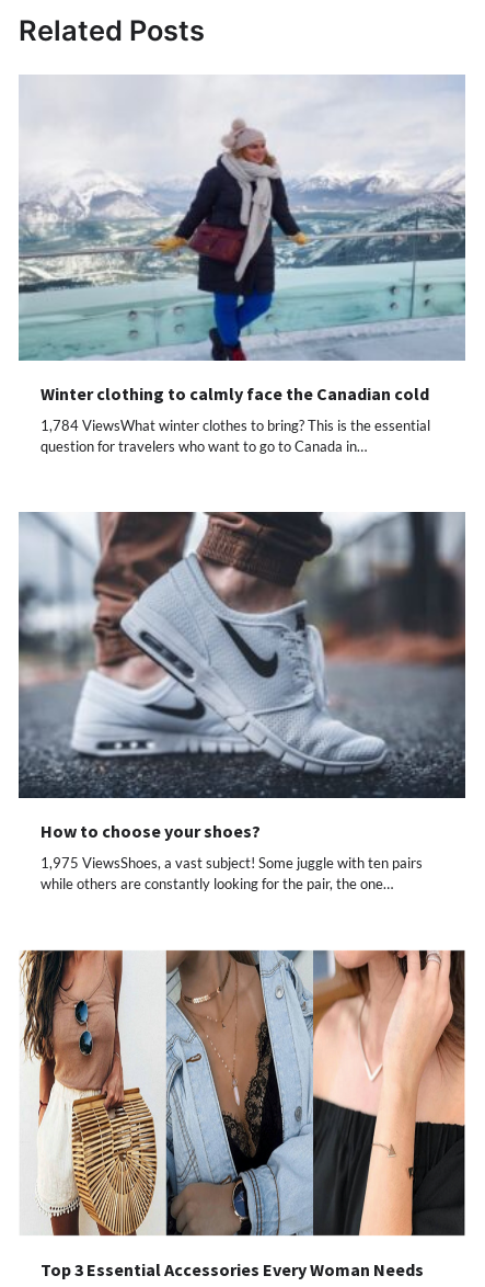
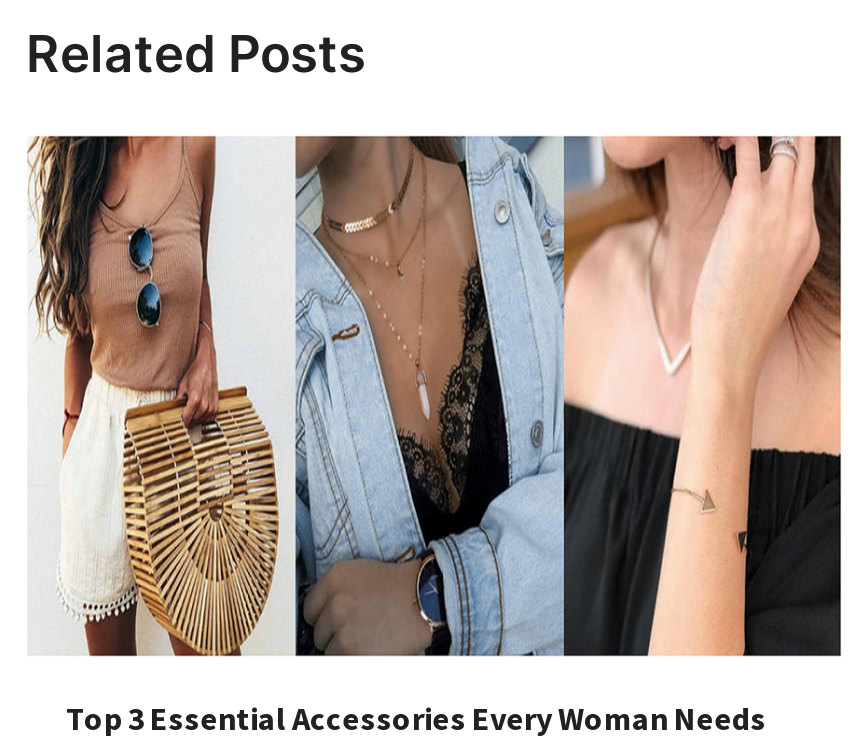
[18,75,466,455] [image] | Winter clothing to calmly face the Canadian cold | 1,784 ViewsWhat winter clothes to bring? This is the essential | question for travelers who want to go to Canada in… -> none
[18,511,466,893] [image] | How to choose your shoes? | 1,975 ViewsShoes, a vast subject! Some juggle with ten pairs | while others are constantly looking for the pair, the one… -> none

